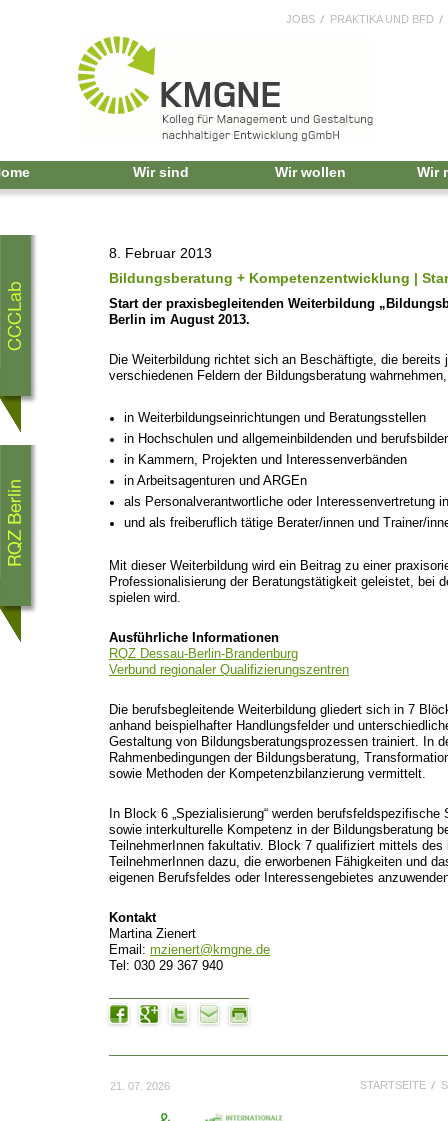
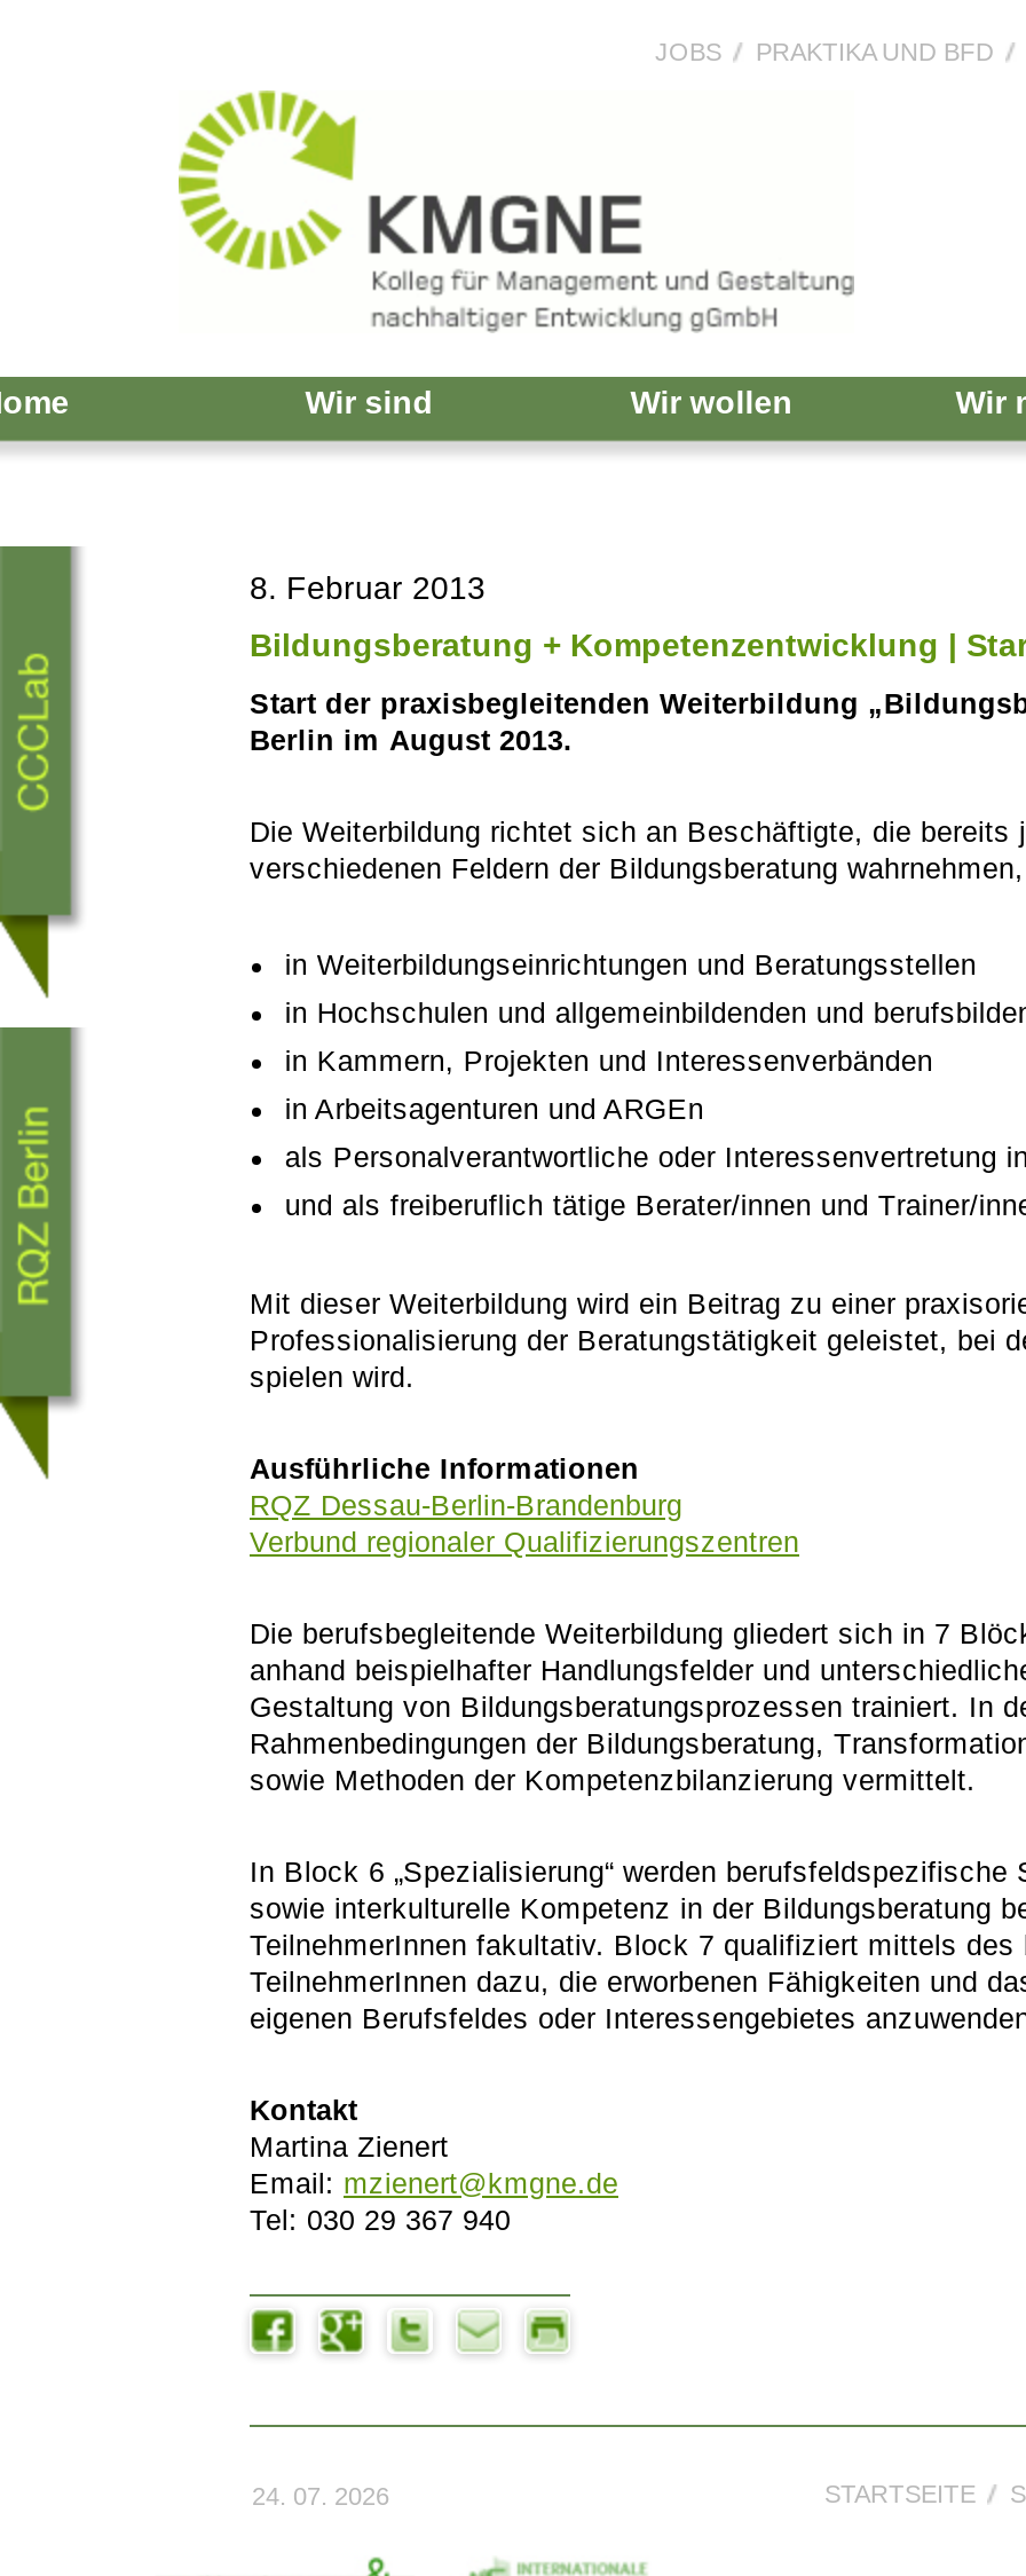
[110,1080,170,1092] 21. 07. 2026 -> [252,2482,389,2510] 24. 07. 2026

